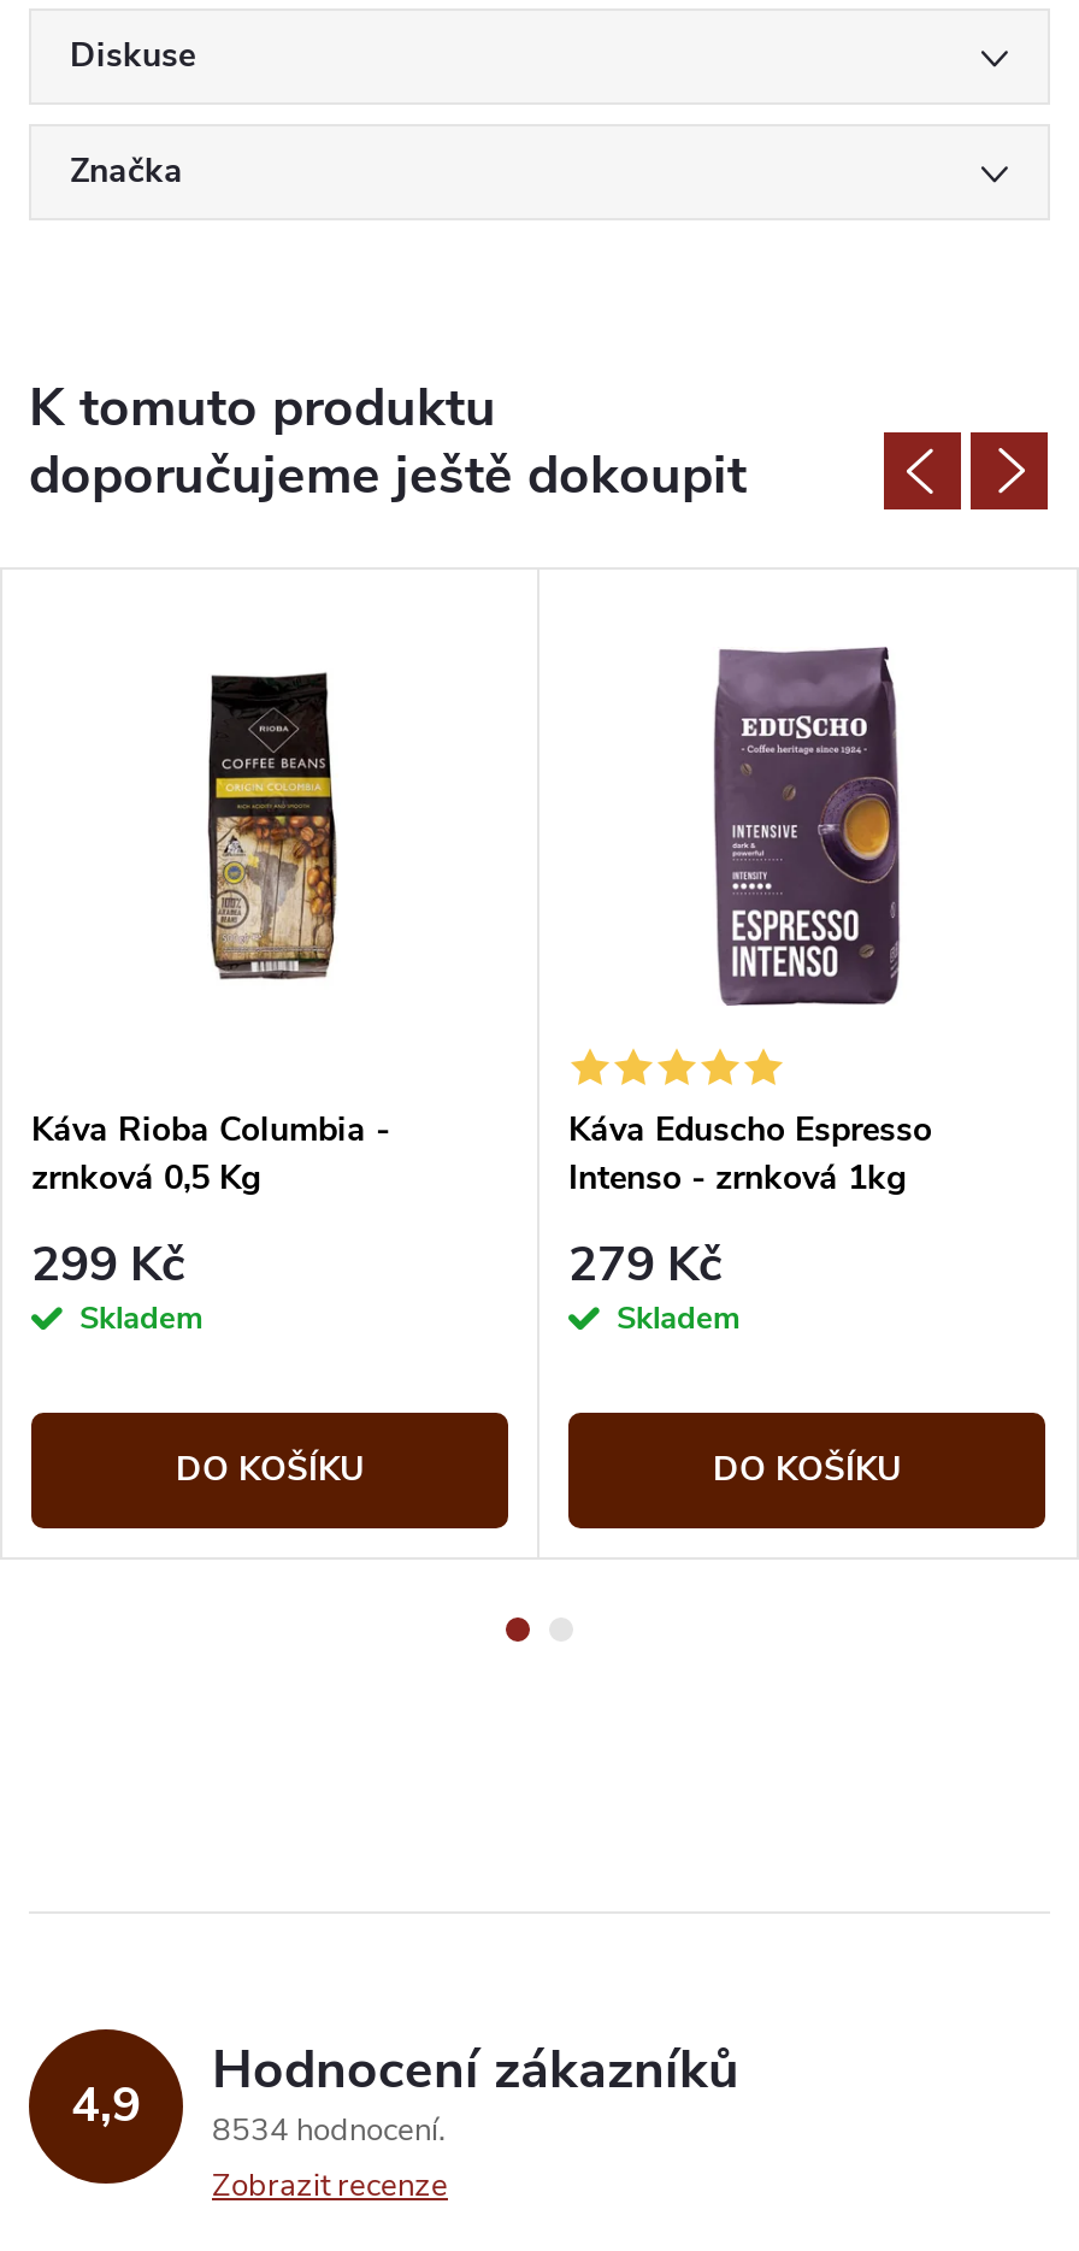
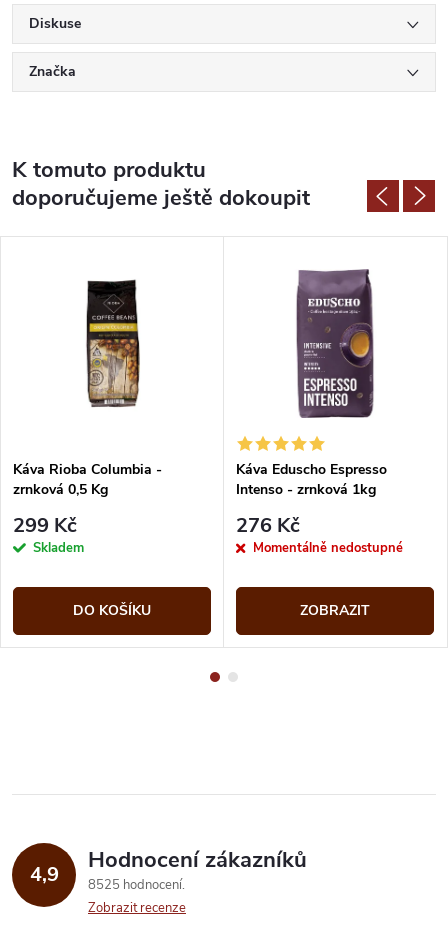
[568,1231,739,1341] 279 Kč | Skladem -> [236,512,403,557] 276 Kč | Momentálně nedostupné
[713,1447,901,1493] DO KOŠÍKU -> [300,601,370,620] ZOBRAZIT
[71,2035,739,2153] 4,9 8534 hodnocení Hodnocení zákazníků -> [29,845,307,894] 4,9 8525 hodnocení Hodnocení zákazníků

